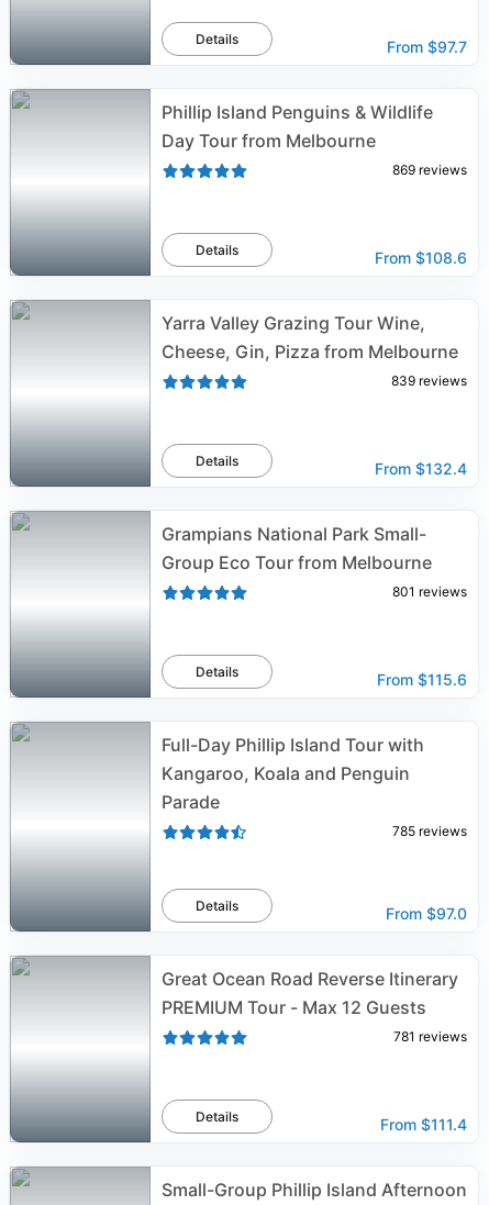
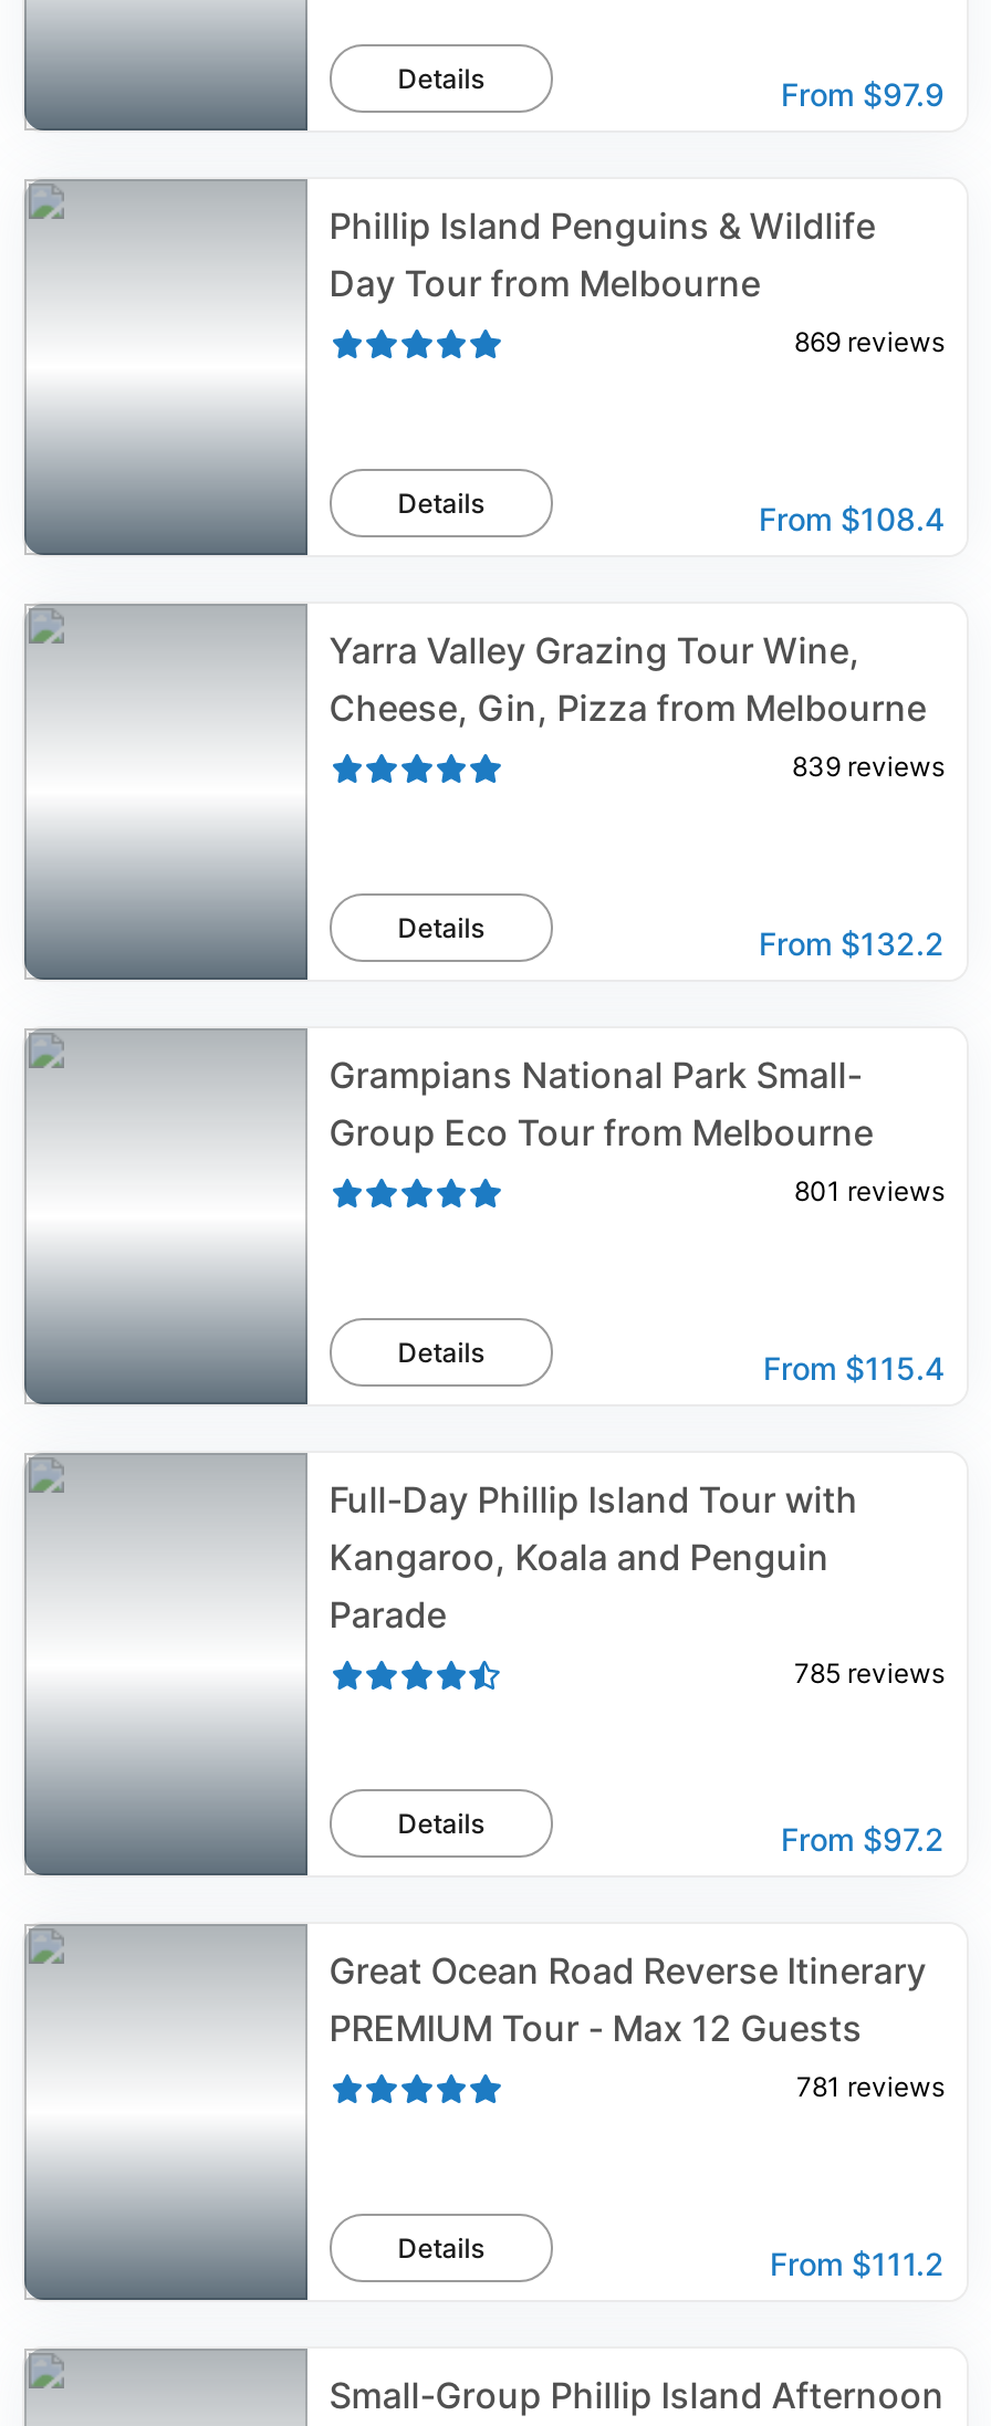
[387,37,467,56] From $97.7 -> [781,75,945,113] From $97.9
[375,248,467,267] From $108.6 -> [759,500,945,537] From $108.4
[375,459,467,478] From $132.4 -> [759,924,945,962] From $132.2
[377,670,467,689] From $115.6 -> [763,1349,945,1387] From $115.4
[386,904,467,923] From $97.0 -> [781,1820,945,1858] From $97.2
[380,1115,467,1134] From $111.4 -> [770,2245,945,2282] From $111.2

